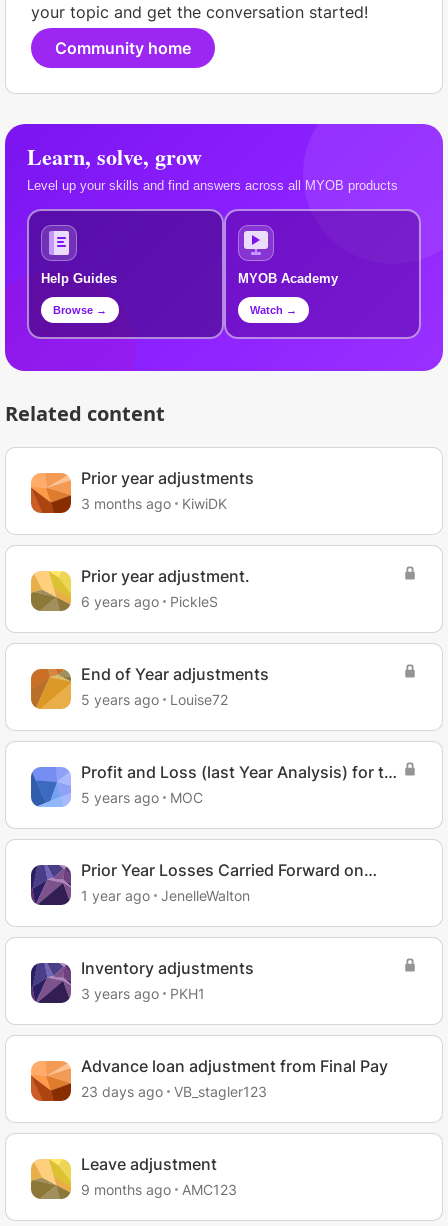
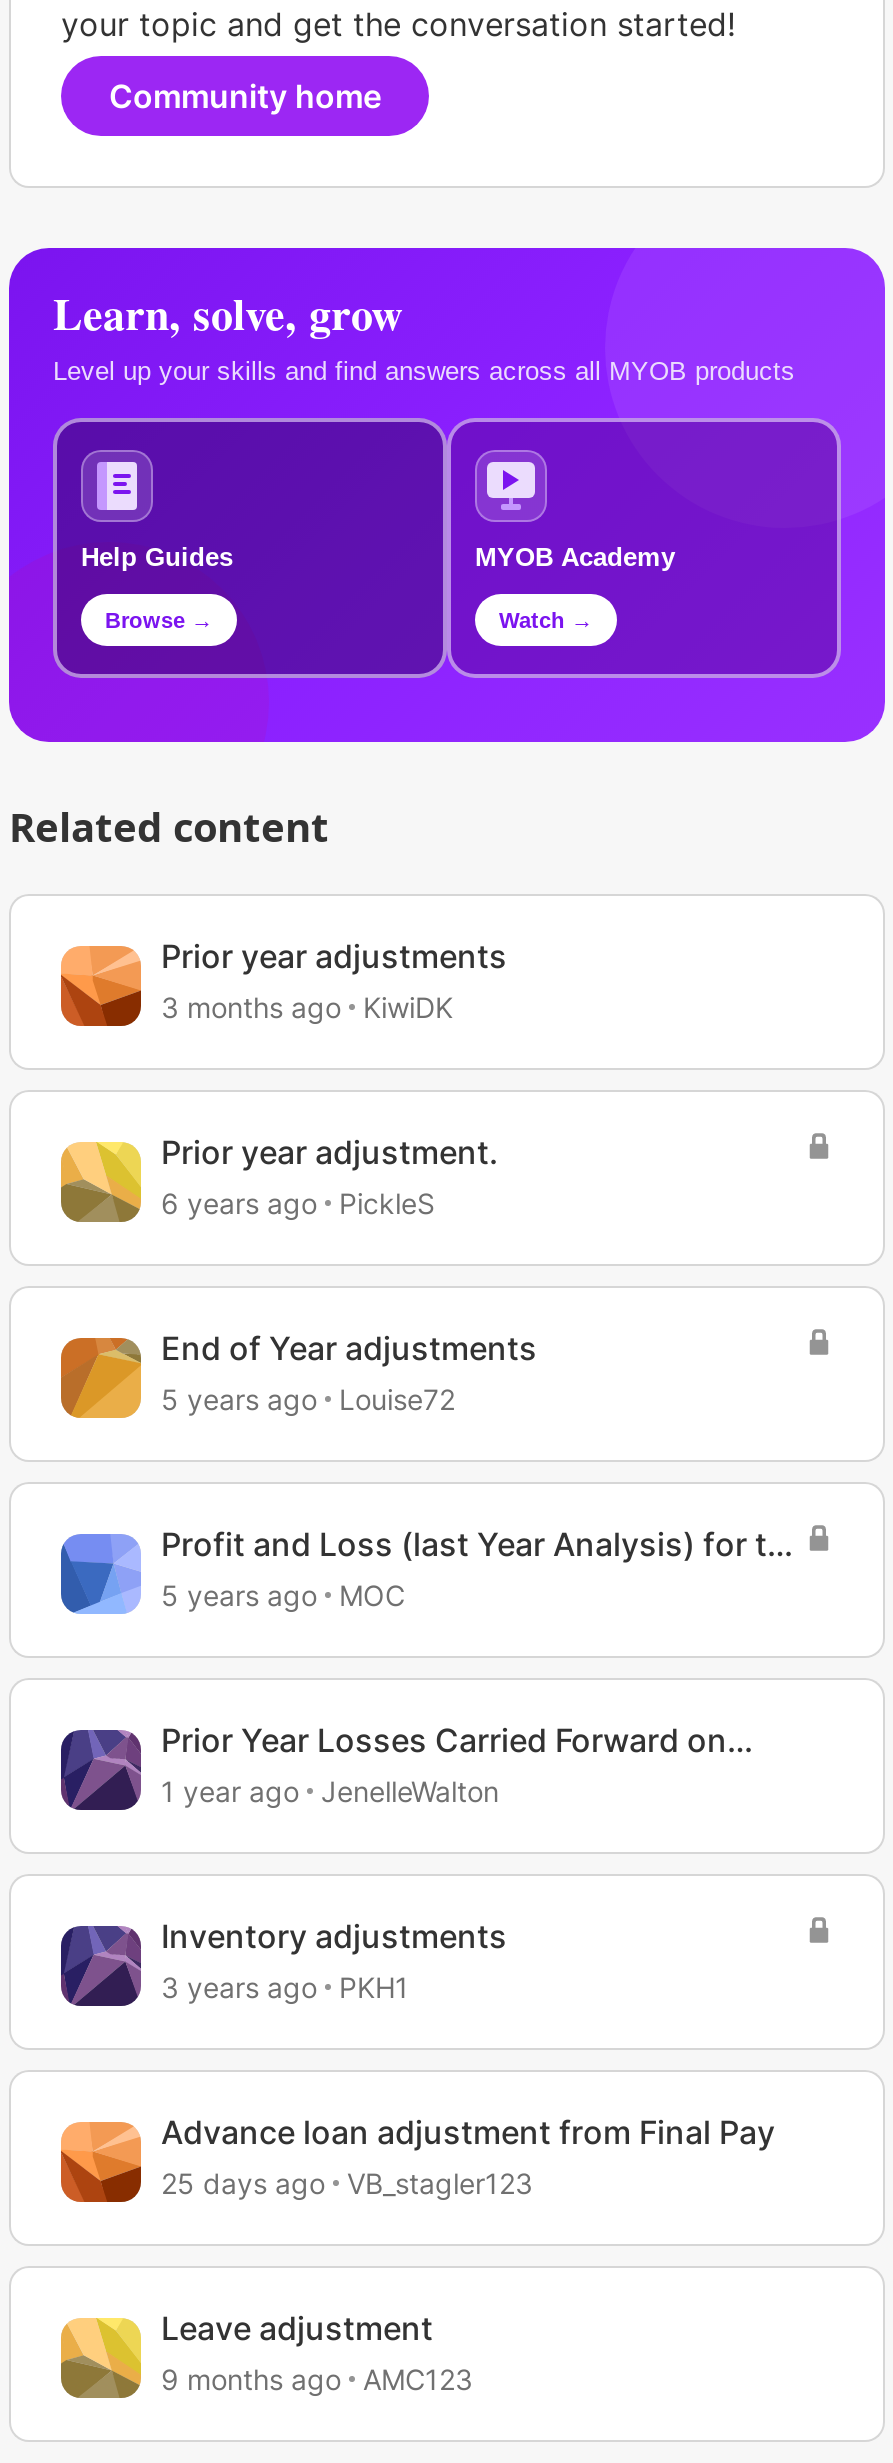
[81,1083,267,1100] 23 days ago VB_stagler123 -> [161,2166,533,2200] 25 days ago VB_stagler123

